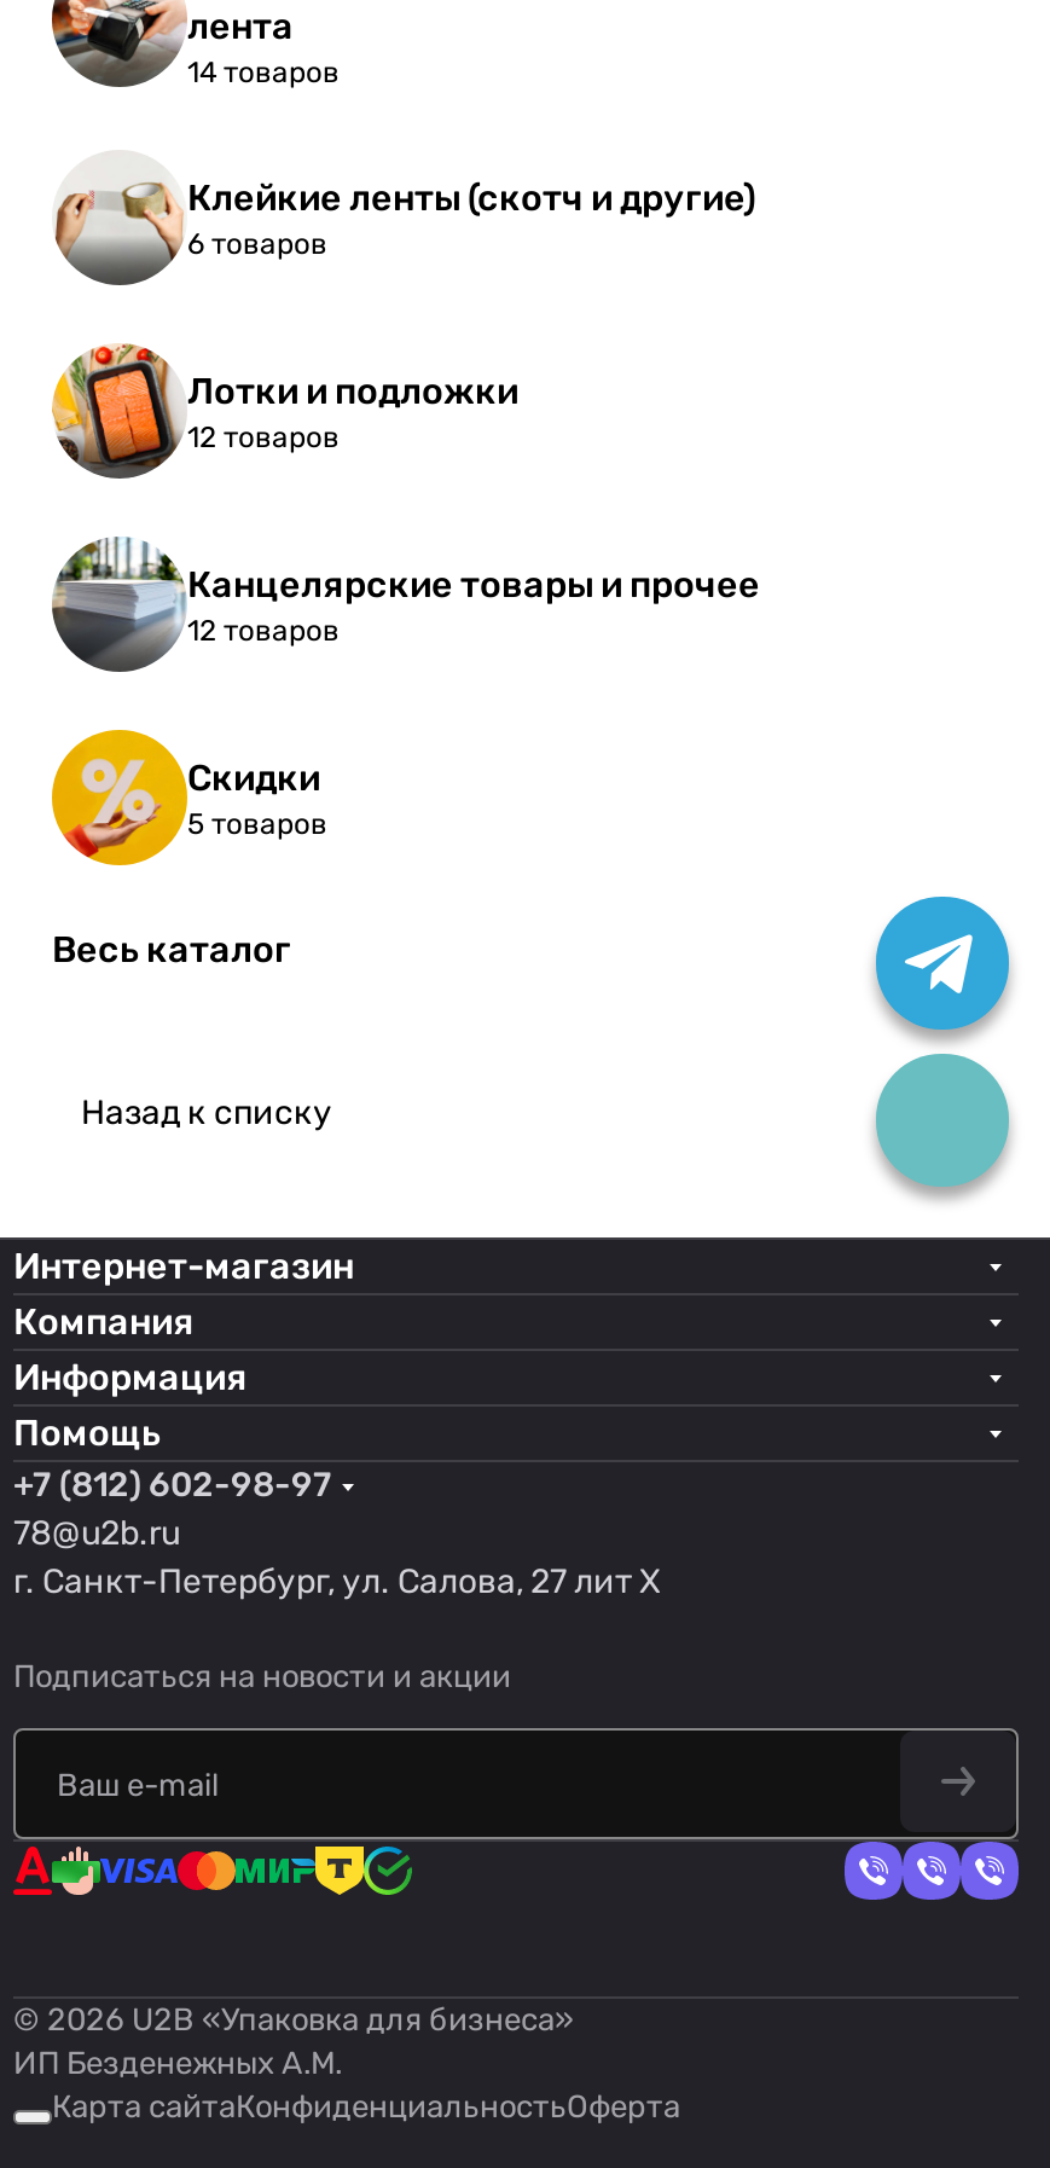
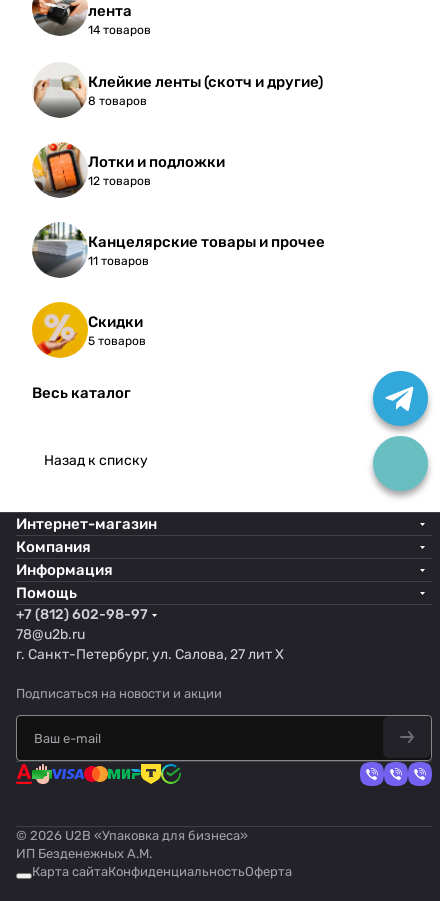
[187,227,327,261] 6 товаров -> [88,94,147,108] 8 товаров
[187,614,340,648] 12 товаров -> [88,254,149,268] 11 товаров

